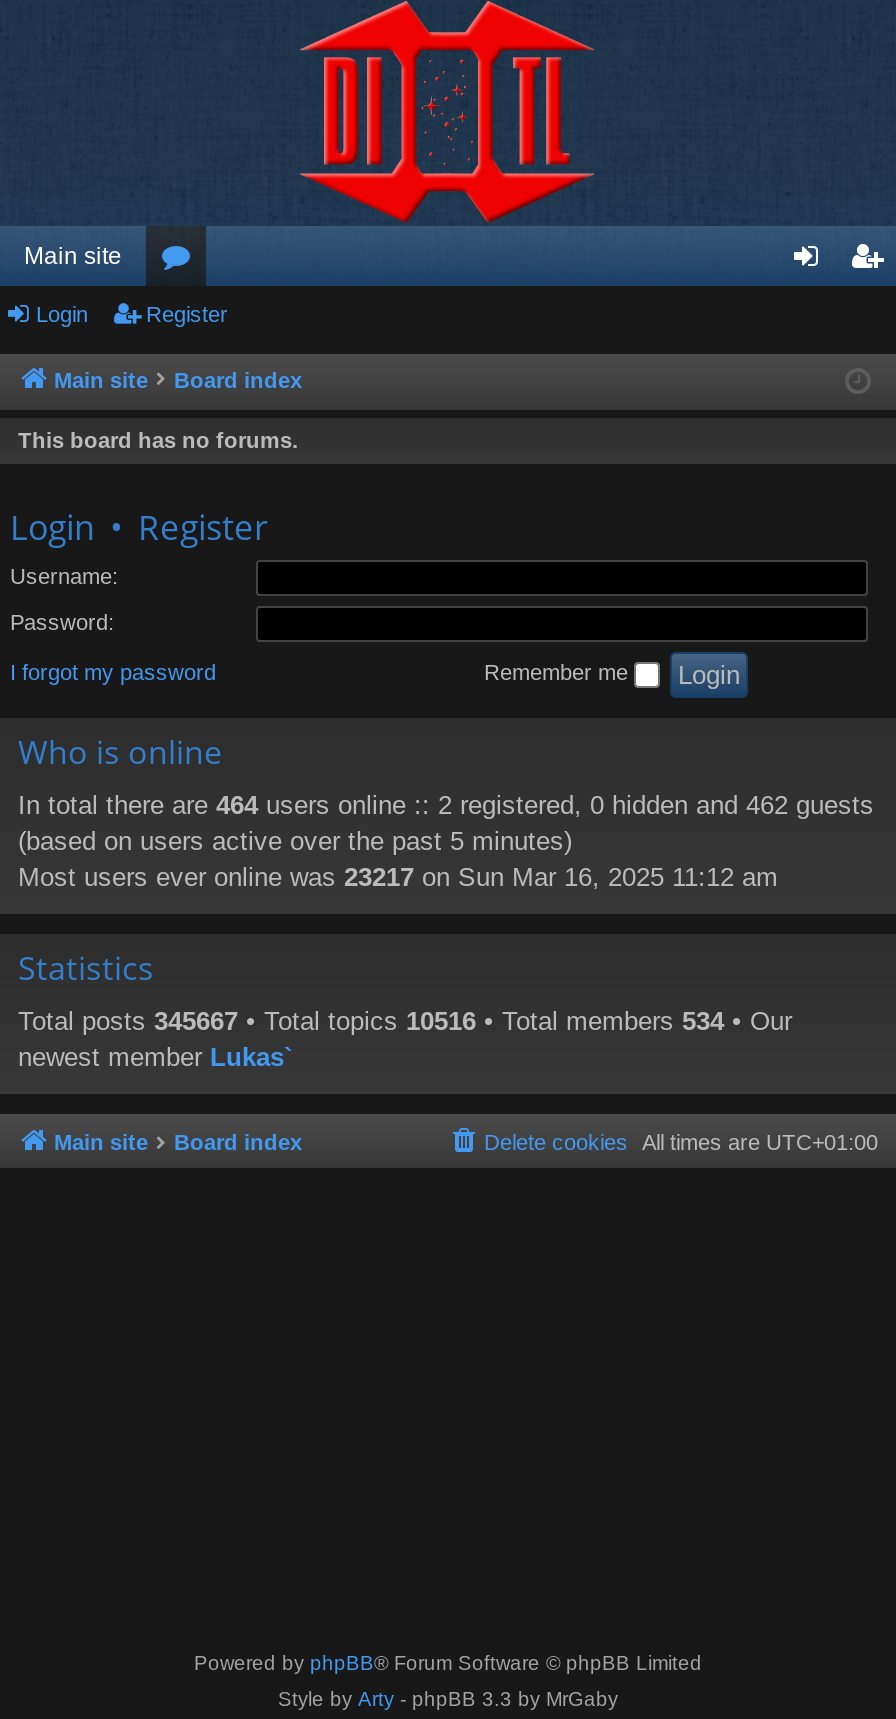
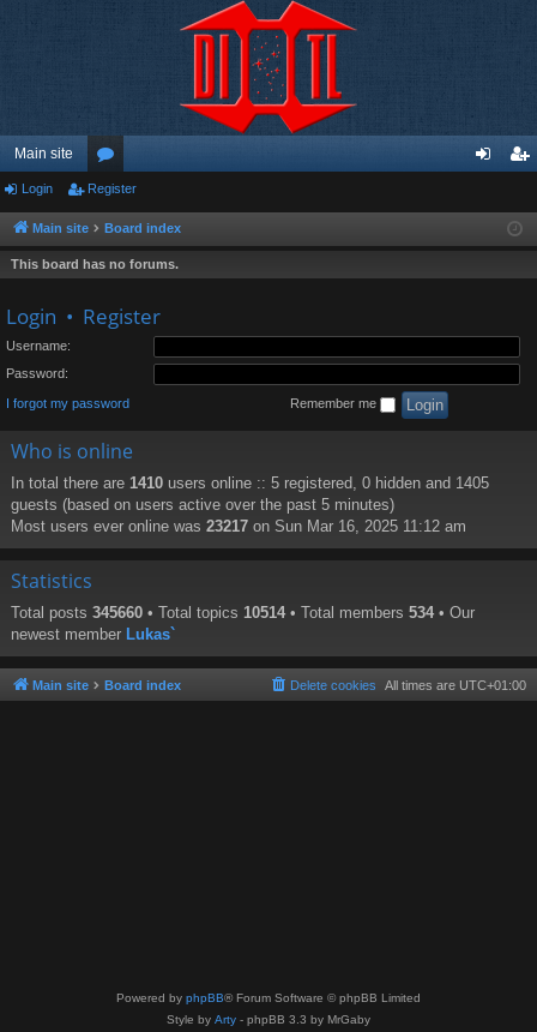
[18,791,874,857] In total there are 464 users online :: 2 registered, 0 hidden and 462 guests | (based on users active over the past 5 minutes) -> [11,474,489,514] In total there are 1410 users online :: 5 registered, 0 hidden and 1405 | guests (based on users active over the past 5 minutes)
[18,1007,792,1037] Total posts 345667 • Total topics 10516 • Total members 534 • Our -> [11,604,475,622] Total posts 345660 • Total topics 10514 • Total members 534 • Our

